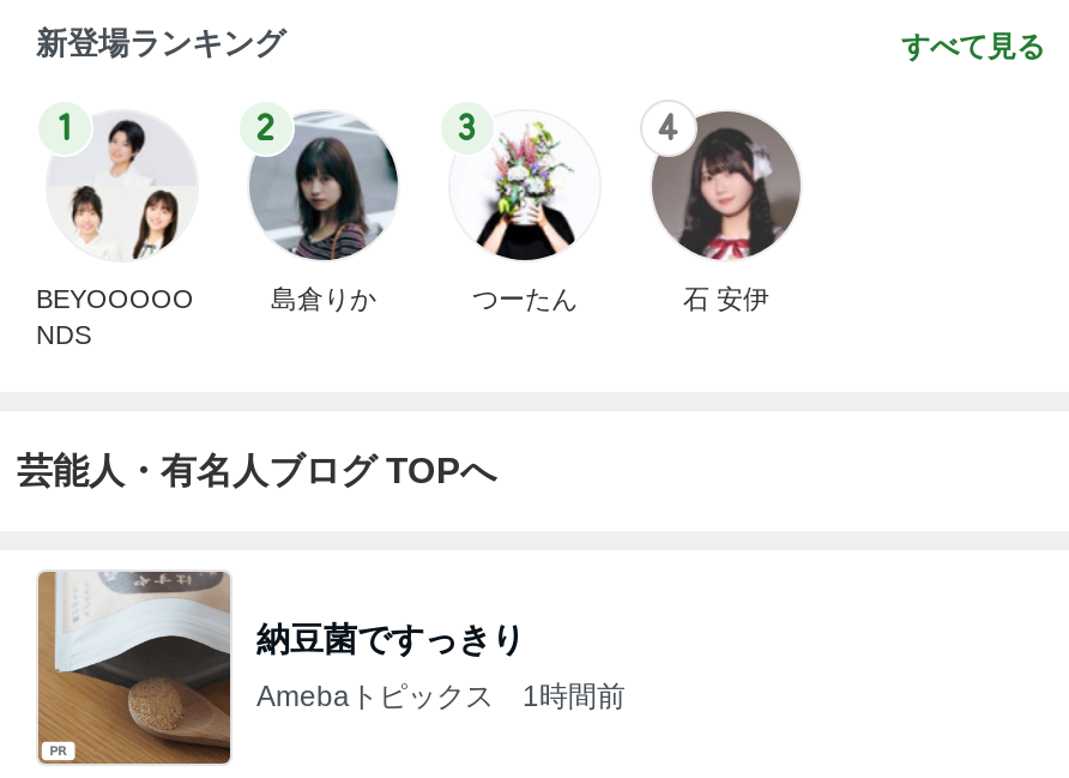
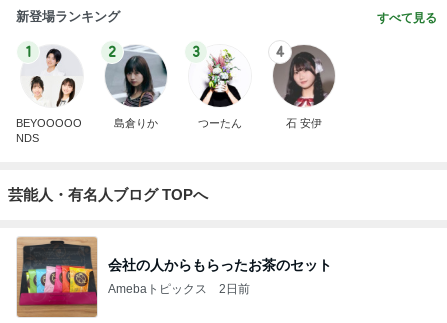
[38,569,525,764] [image] | 納豆菌ですっきり -> [17,236,332,317] [image] | 会社の人からもらったお茶のセット
[256,679,626,712] Amebaトピックス 1時間前 -> [108,281,250,295] Amebaトピックス 2日前

